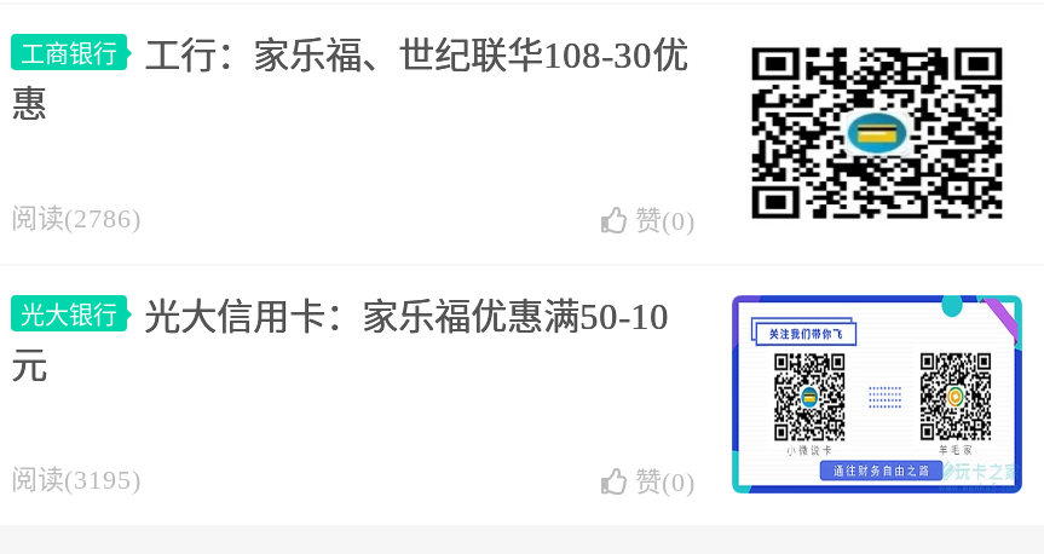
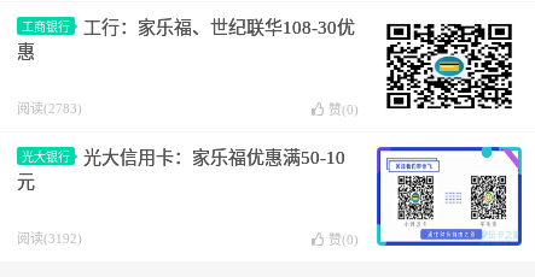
[11,203,142,232] 阅读(2786) -> [17,101,82,116] 阅读(2783)
[11,464,142,494] 阅读(3195) -> [17,231,82,246] 阅读(3192)

